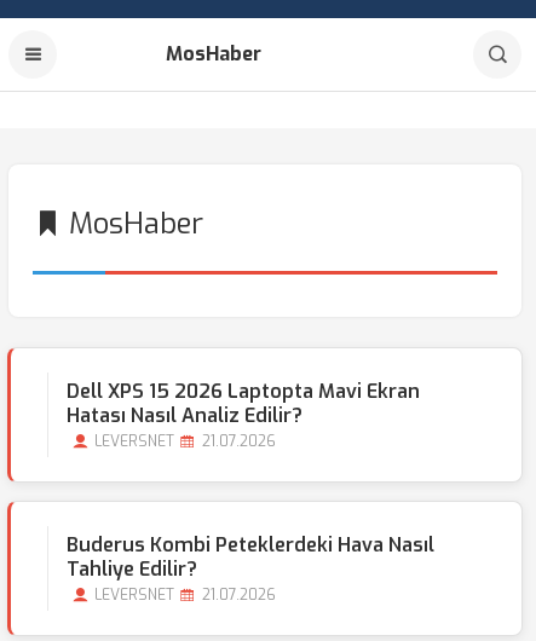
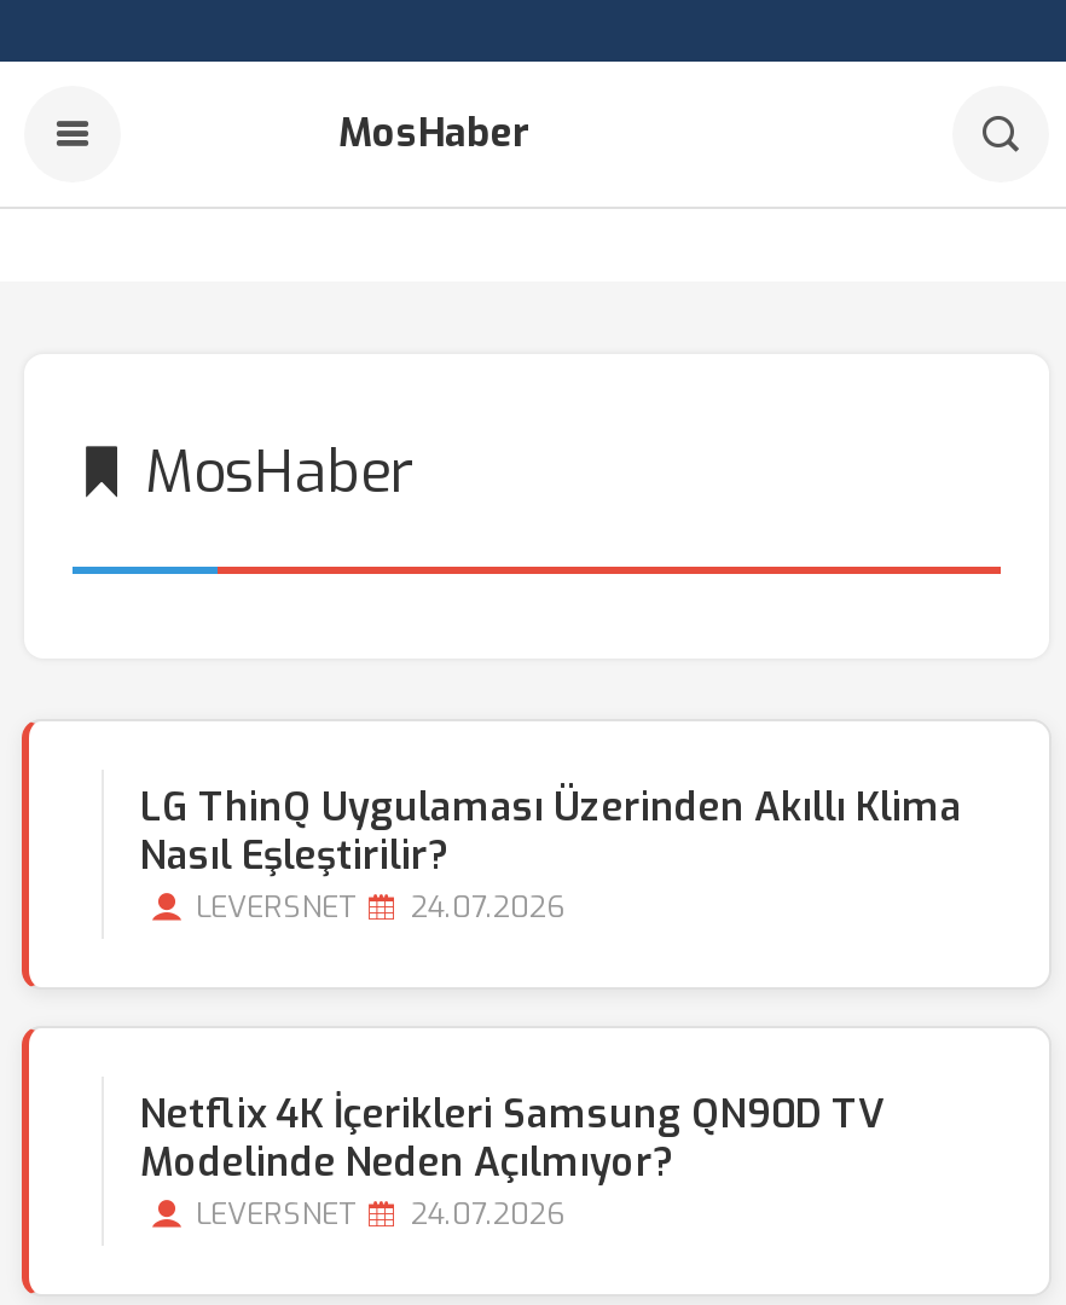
[67,379,420,428] Dell XPS 15 2026 Laptopta Mavi Ekran | Hatası Nasıl Analiz Edilir? -> [140,782,962,881] LG ThinQ Uygulaması Üzerinden Akıllı Klima | Nasıl Eşleştirilir?
[91,432,276,451] LEVERSNET 21.07.2026 -> [189,888,566,927] LEVERSNET 24.07.2026
[67,532,434,582] Buderus Kombi Peteklerdeki Hava Nasıl | Tahliye Edilir? -> [140,1089,885,1188] Netflix 4K İçerikleri Samsung QN90D TV | Modelinde Neden Açılmıyor?
[91,585,276,605] LEVERSNET 21.07.2026 -> [189,1195,566,1234] LEVERSNET 24.07.2026

